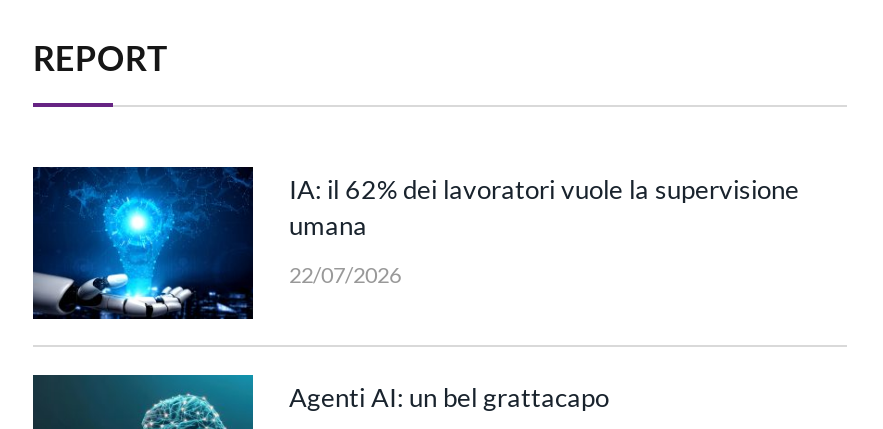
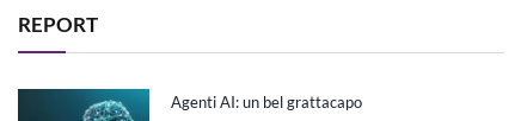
[33,165,799,321] [image] | IA: il 62% dei lavoratori vuole la supervisione | umana | 22/07/2026 -> none

